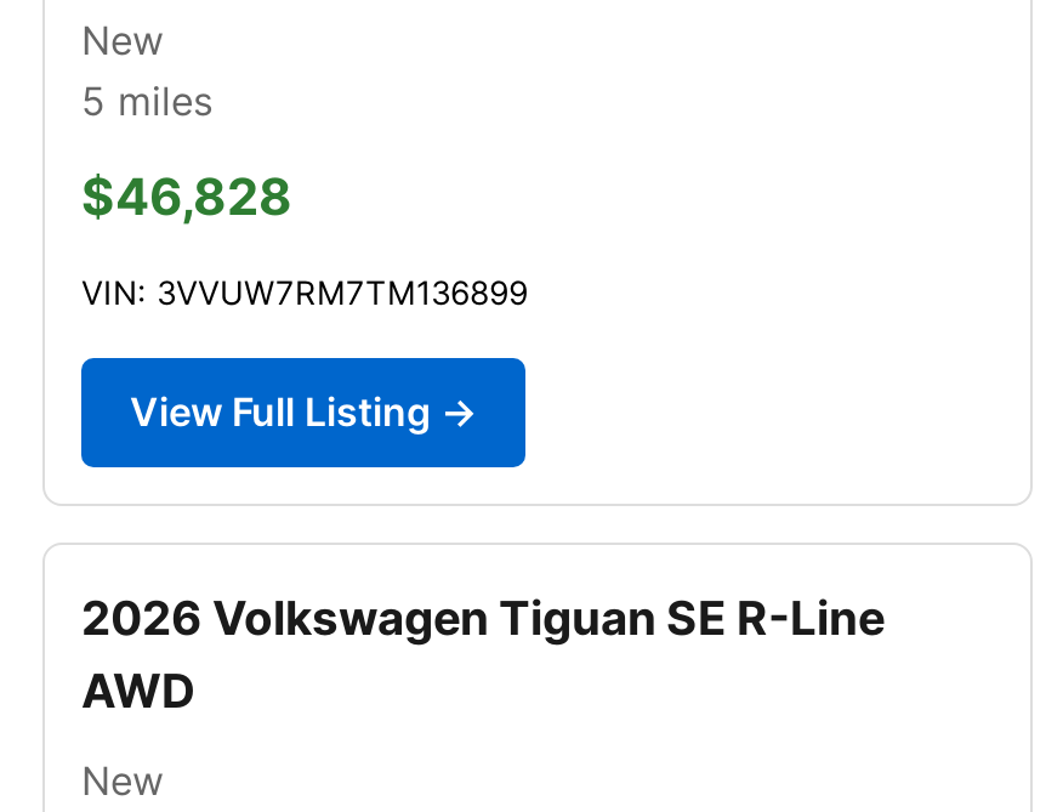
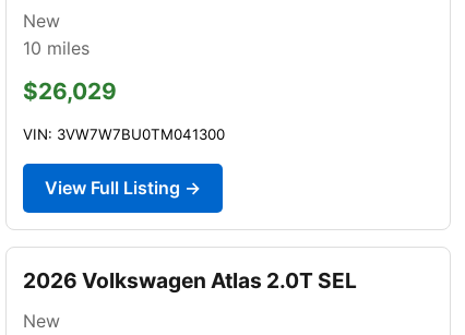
[81,76,212,125] 5 miles -> [23,37,90,59] 10 miles
[81,166,292,227] $46,828 -> [23,77,117,105] $26,029
[81,273,528,312] VIN: 3VVUW7RM7TM136899 -> [23,125,225,143] VIN: 3VW7W7BU0TM041300
[81,588,885,720] 2026 Volkswagen Tiguan SE R-Line | AWD -> [23,267,357,293] 2026 Volkswagen Atlas 2.0T SEL

